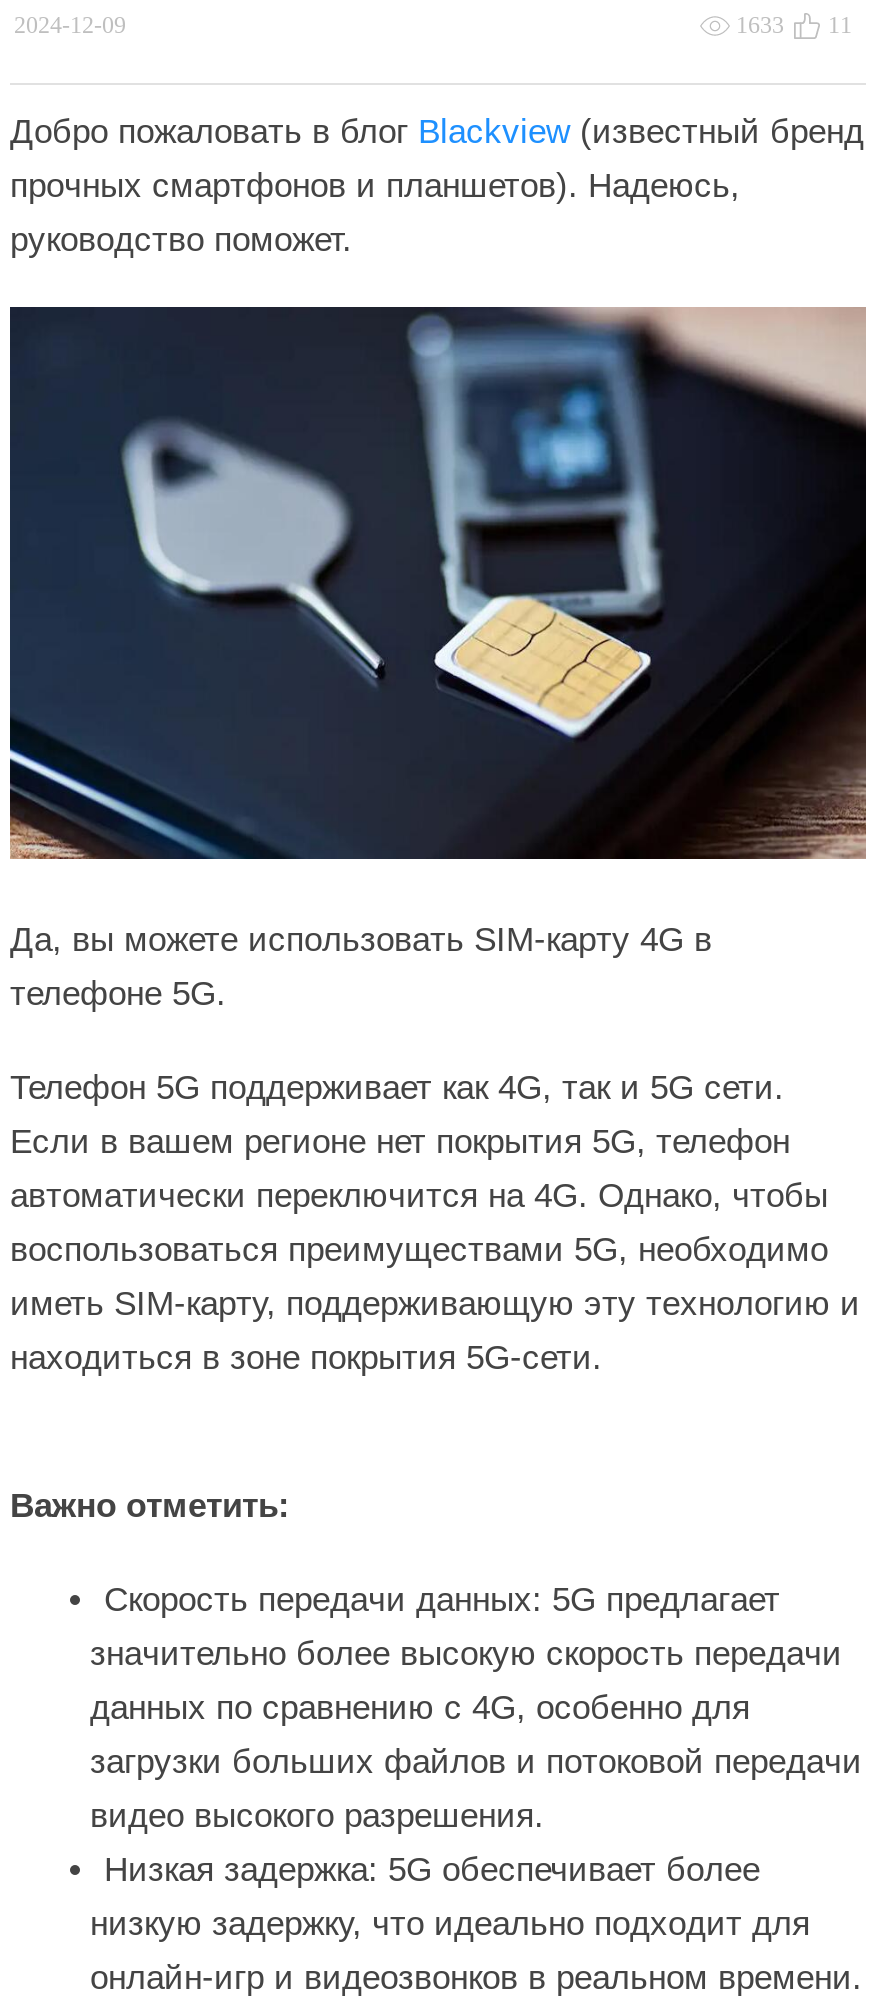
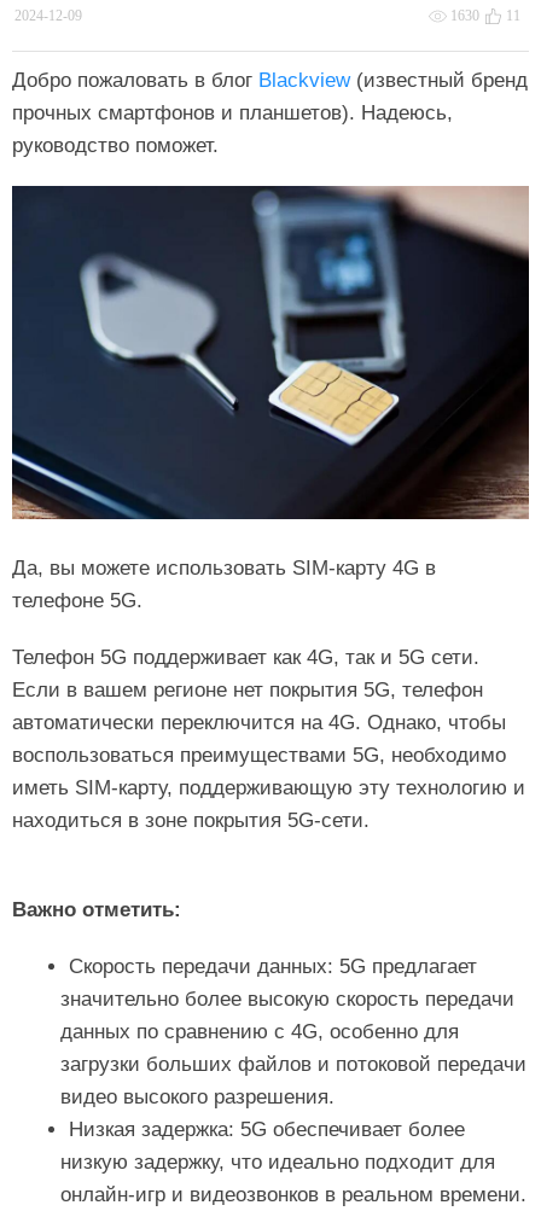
[736,11,852,39] 1633 11 -> [450,7,520,24] 1630 11

